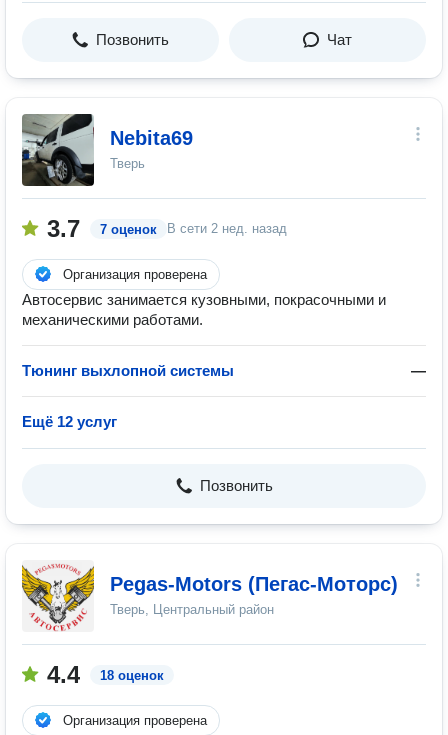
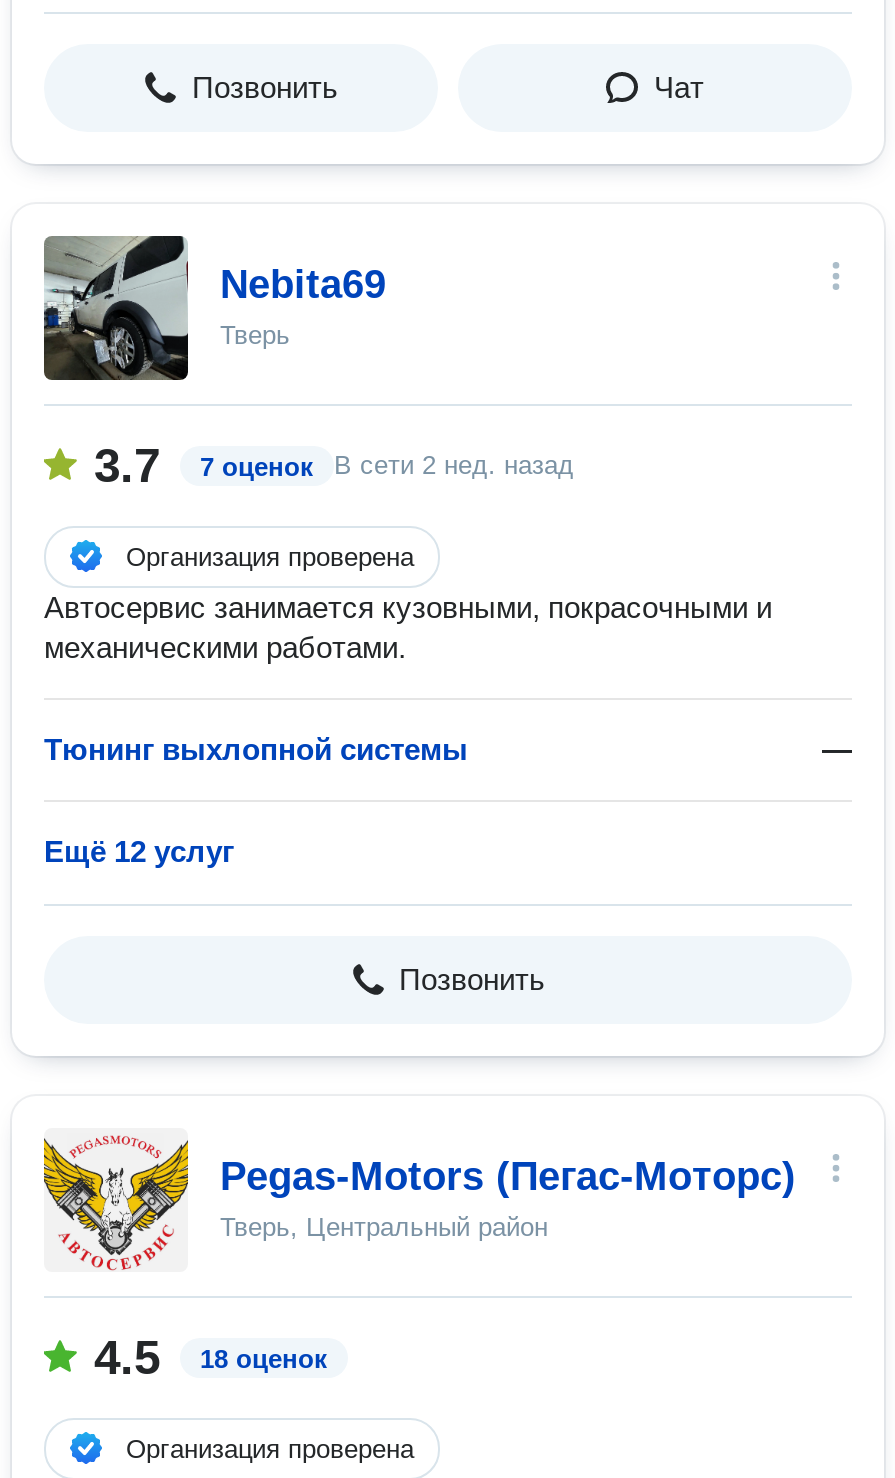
[47,661,164,688] 4.4 18 оценок -> [94,1330,328,1384] 4.5 18 оценок

